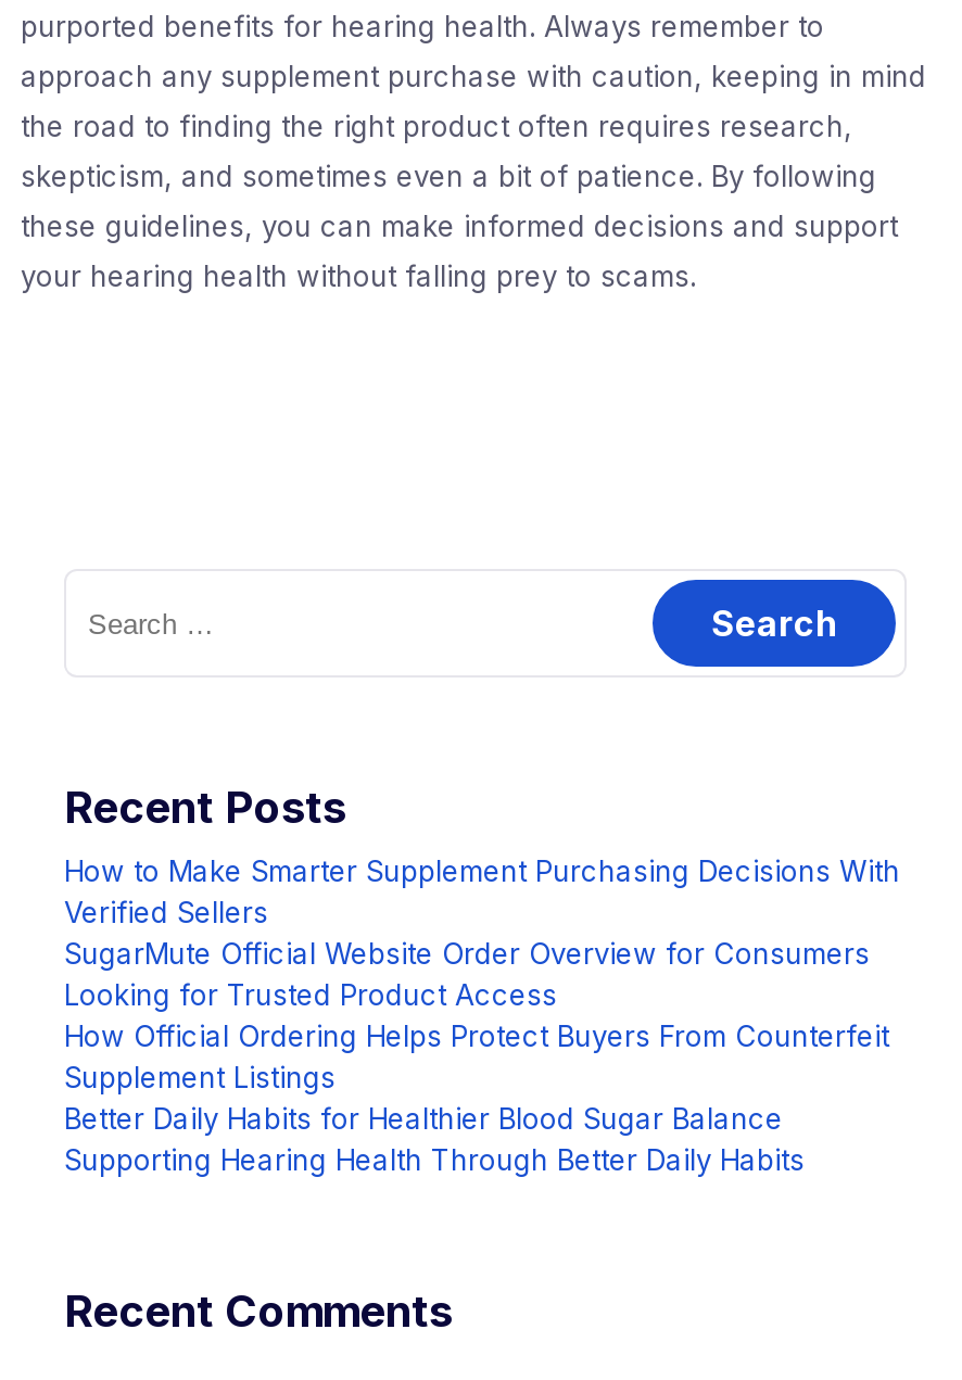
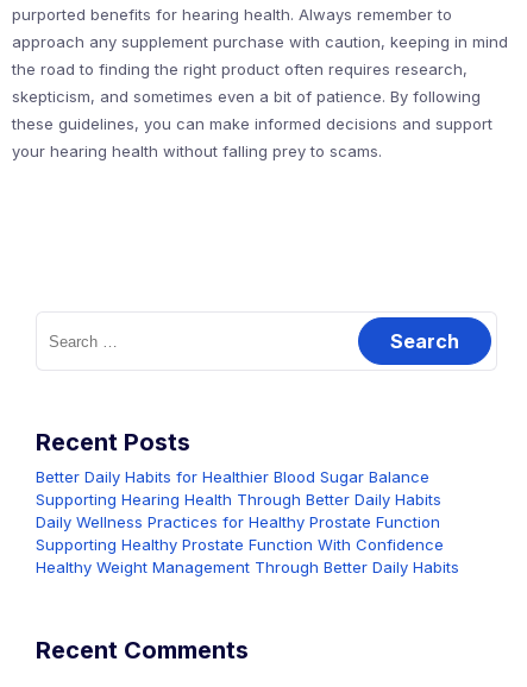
[64,853,900,1094] How to Make Smarter Supplement Purchasing Decisions With | Verified Sellers | SugarMute Official Website Order Overview for Consumers | Looking for Trusted Product Access | How Official Ordering Helps Protect Buyers From Counterfeit | Supplement Listings -> none
moved [64,1101,805,1177] -> [36,467,441,509]: Better Daily Habits for Healthier Blood Sugar Balance | Supporting Hearing Health Through Better Daily Habits
none -> [36,512,459,576] Daily Wellness Practices for Healthy Prostate Function | Supporting Healthy Prostate Function With Confidence | Healthy Weight Management Through Better Daily Habits

